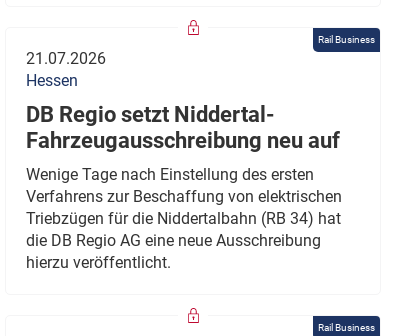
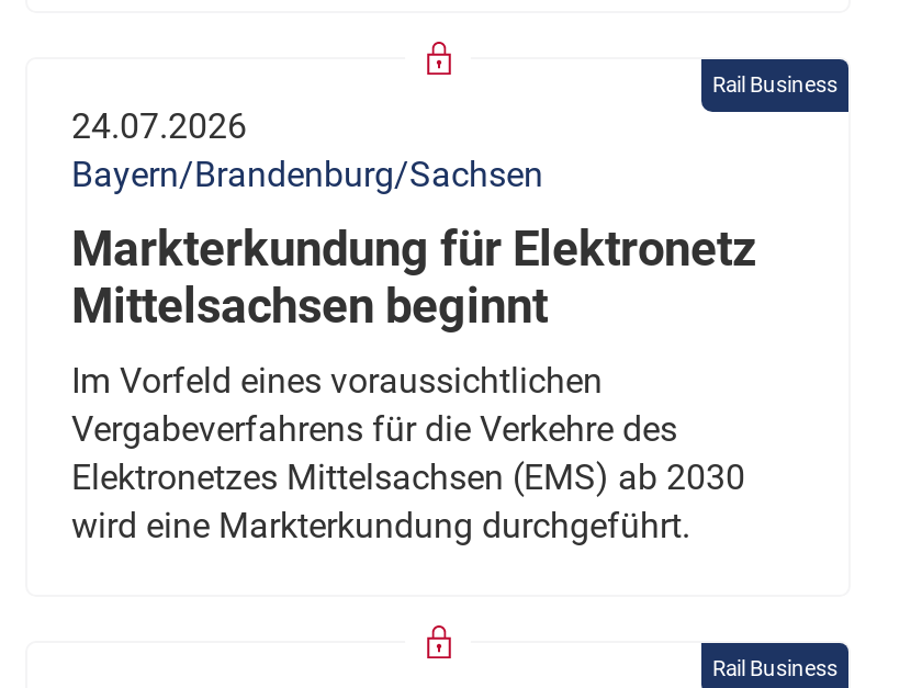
[26,48,106,89] 21.07.2026 | Hessen -> [71,105,543,195] 24.07.2026 | Bayern/Brandenburg/Sachsen
[26,101,340,152] DB Regio setzt Niddertal- | Fahrzeugausschreibung neu auf -> [71,222,756,334] Markterkundung für Elektronetz | Mittelsachsen beginnt
[26,164,342,271] Wenige Tage nach Einstellung des ersten | Verfahrens zur Beschaffung von elektrischen | Triebzügen für die Niddertalbahn (RB 34) hat | die DB Regio AG eine neue Ausschreibung | hierzu veröffentlicht. -> [71,360,745,546] Im Vorfeld eines voraussichtlichen | Vergabeverfahrens für die Verkehre des | Elektronetzes Mittelsachsen (EMS) ab 2030 | wird eine Markterkundung durchgeführt.

